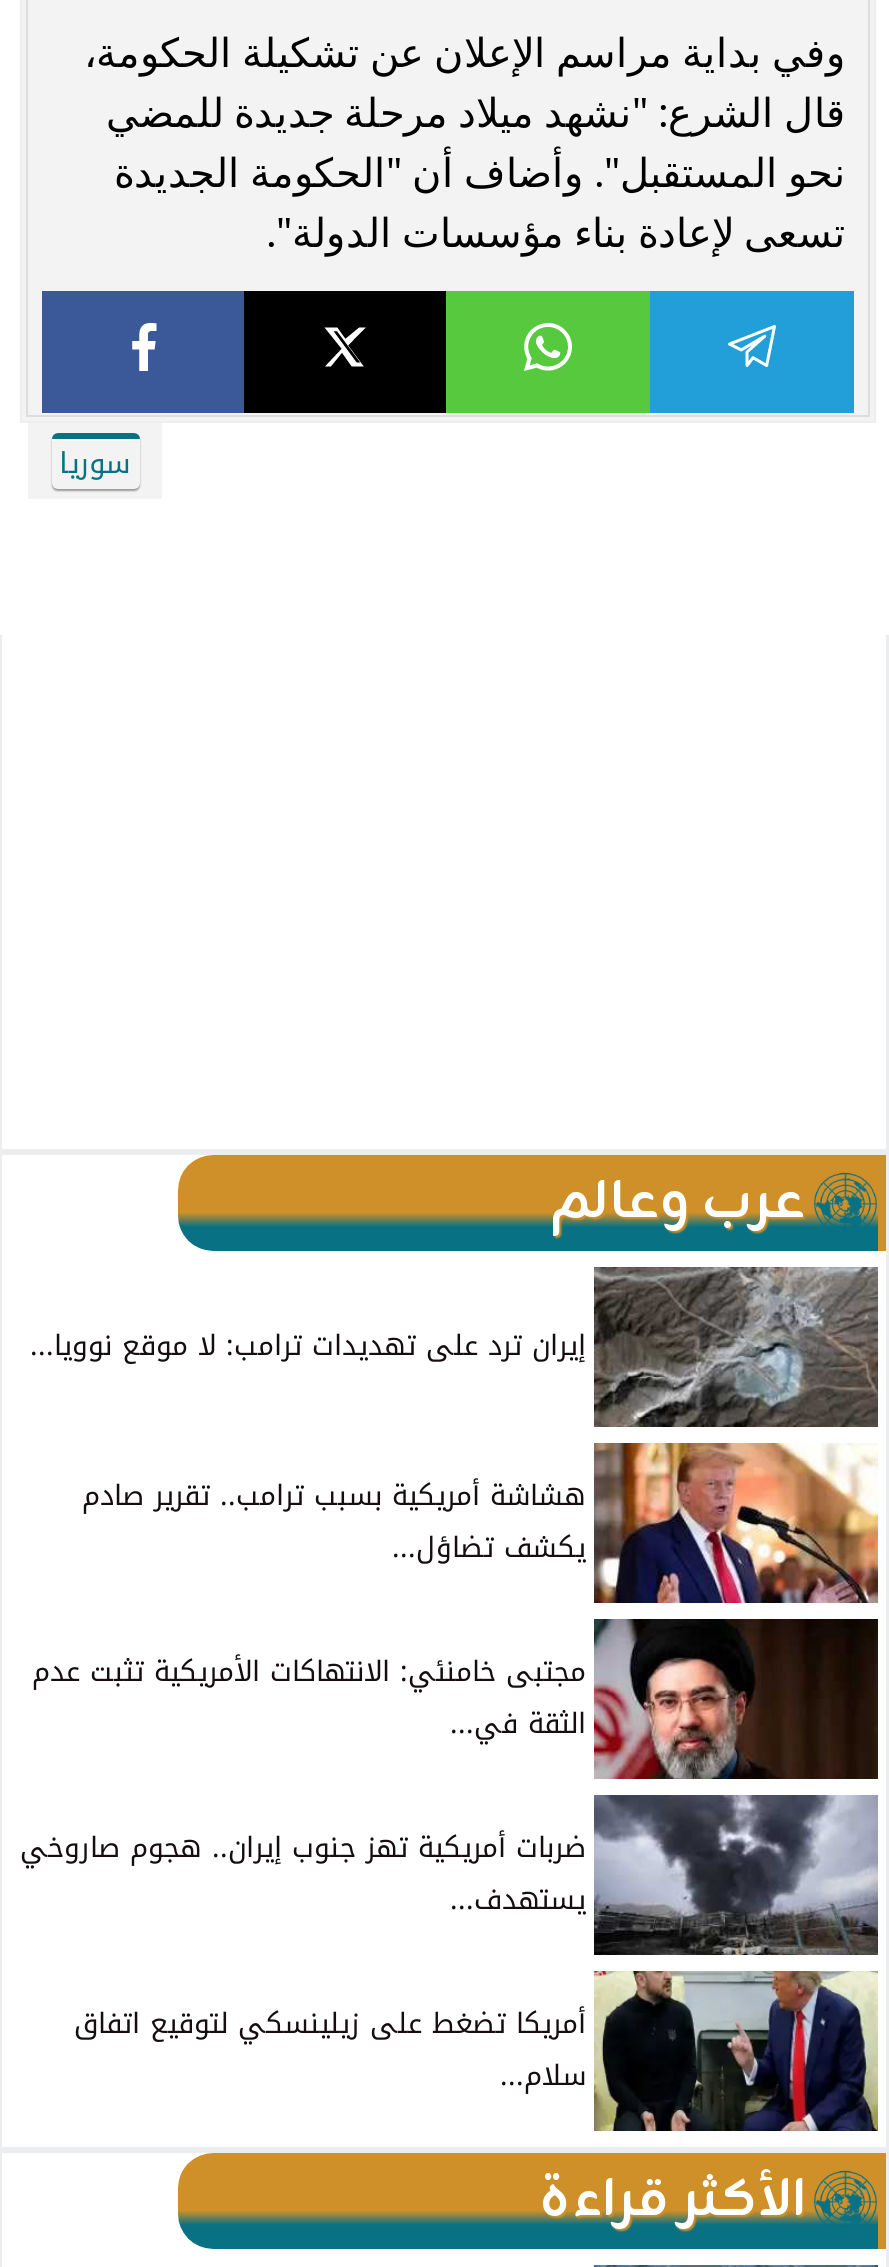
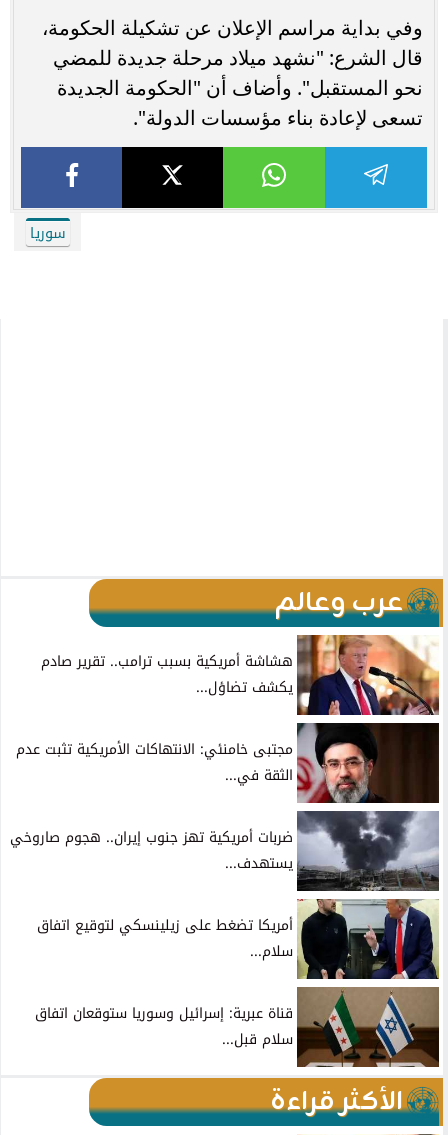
[30,1265,880,1429] [image] | إيران ترد على تهديدات ترامب: لا موقع نوويا... -> none
moved [20,1469,586,2103] -> [10,648,293,965]: هشاشة أمريكية بسبب ترامب.. تقرير صادم | يكشف تضاؤل... | مجتبى خامنئي: الانتهاكات الأمريكية تثبت عدم | الثقة في... | ضربات أمريكية تهز جنوب إيران.. هجوم صاروخي | يستهدف... | أمريكا تضغط على زيلينسكي لتوقيع اتفاق | سلام...
none -> [35,987,440,1068] [image] | قناة عبرية: إسرائيل وسوريا ستوقعان اتفاق | سلام قبل...

